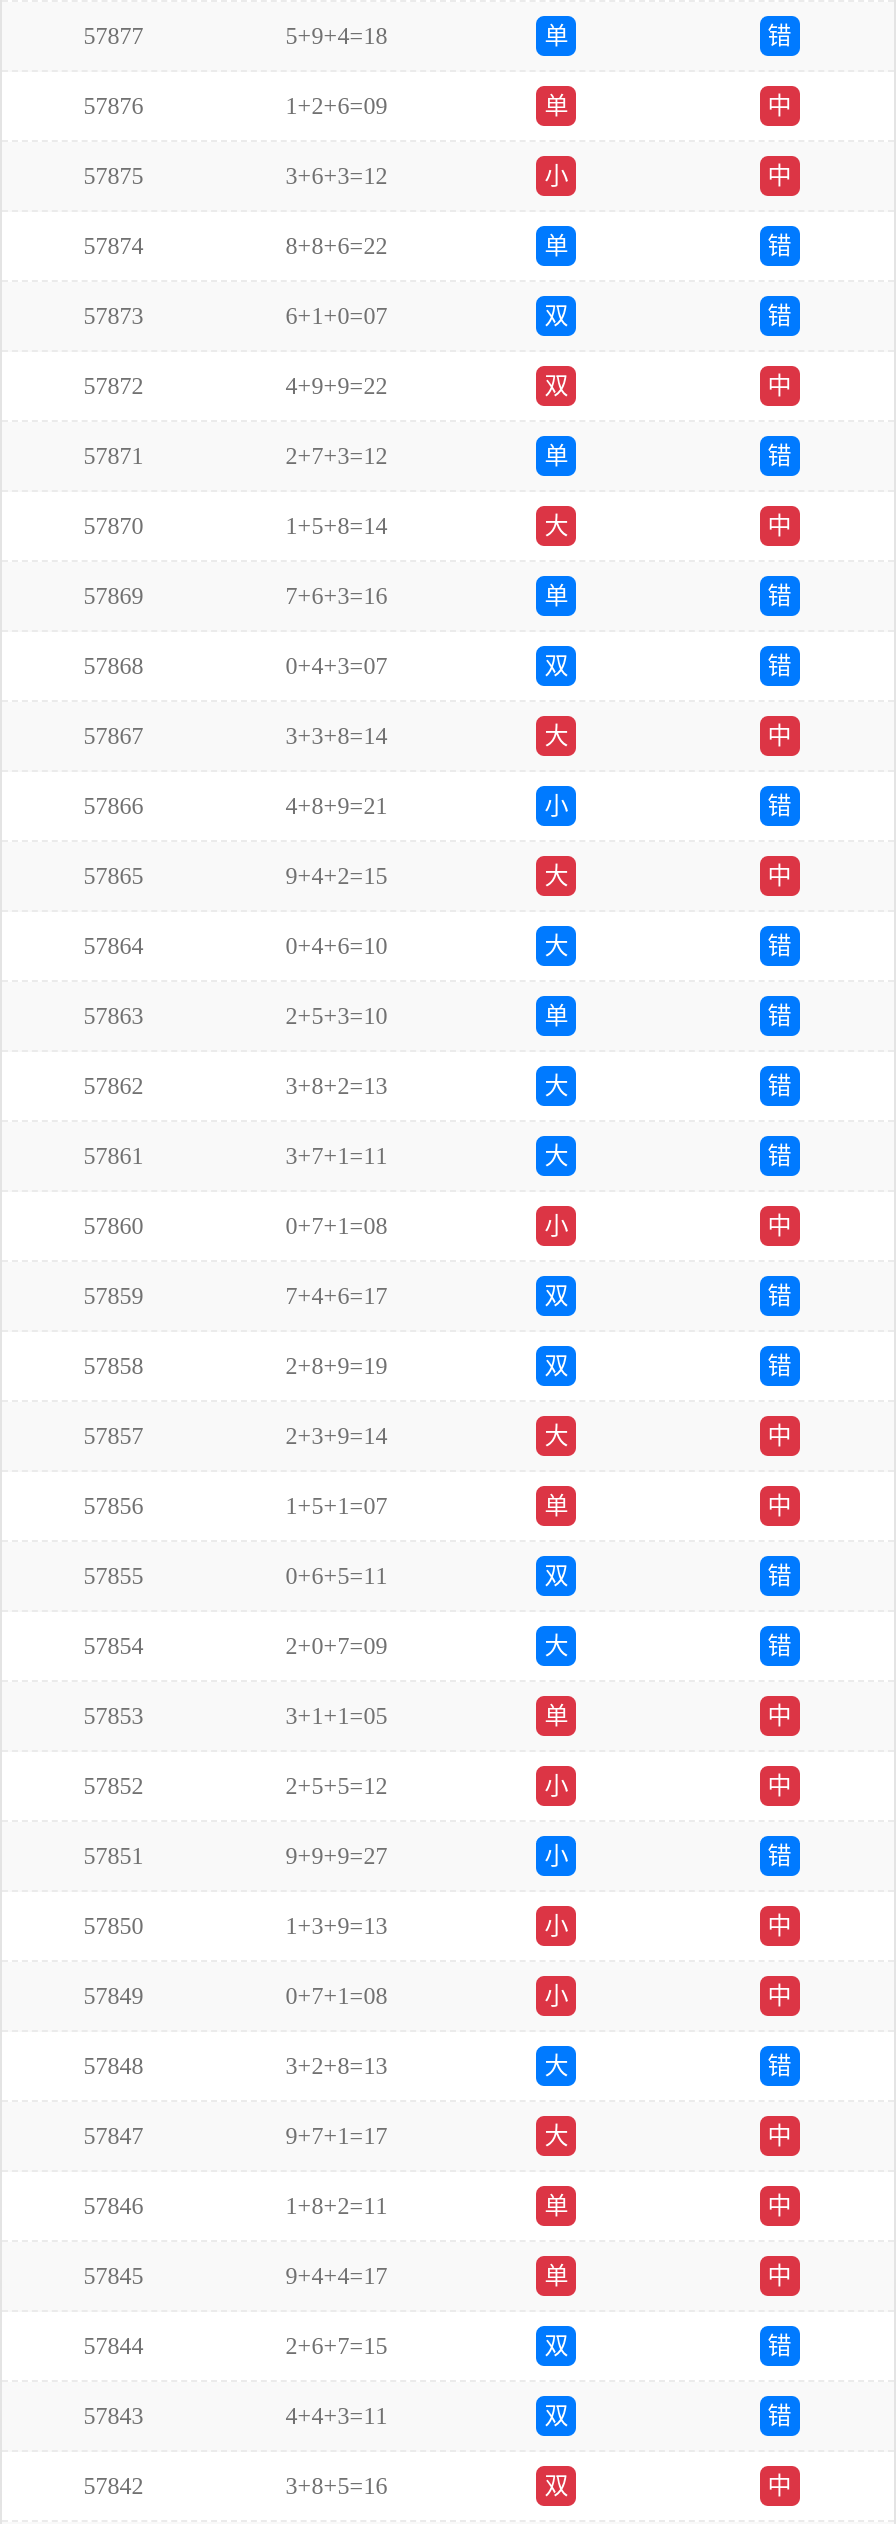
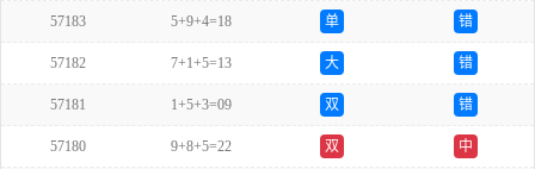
[84,22,144,50] 57877 -> [50,13,86,30] 57183
[84,92,792,960] 57876 | 1+2+6=09 | 单 | 中 | 57875 | 3+6+3=12 | 小 | 中 | 57874 | 8+8+6=22 | 单 | 错 | 57873 | 6+1+0=07 | 双 | 错 | 57872 | 4+9+9=22 | 双 | 中 | 57871 | 2+7+3=12 | 单 | 错 | 57870 | 1+5+8=14 | 大 | 中 | 57869 | 7+6+3=16 | 单 | 错 | 57868 | 0+4+3=07 | 双 | 错 | 57867 | 3+3+8=14 | 大 | 中 | 57866 | 4+8+9=21 | 小 | 错 | 57865 | 9+4+2=15 | 大 | 中 | 57864 | 0+4+6=10 -> [50,55,231,71] 57182 | 7+1+5=13
[84,1002,792,1310] 57863 | 2+5+3=10 | 单 | 错 | 57862 | 3+8+2=13 | 大 | 错 | 57861 | 3+7+1=11 | 大 | 错 | 57860 | 0+7+1=08 | 小 | 中 | 57859 | 7+4+6=17 -> [50,96,231,113] 57181 | 1+5+3=09
[84,1352,792,2500] 57858 | 2+8+9=19 | 双 | 错 | 57857 | 2+3+9=14 | 大 | 中 | 57856 | 1+5+1=07 | 单 | 中 | 57855 | 0+6+5=11 | 双 | 错 | 57854 | 2+0+7=09 | 大 | 错 | 57853 | 3+1+1=05 | 单 | 中 | 57852 | 2+5+5=12 | 小 | 中 | 57851 | 9+9+9=27 | 小 | 错 | 57850 | 1+3+9=13 | 小 | 中 | 57849 | 0+7+1=08 | 小 | 中 | 57848 | 3+2+8=13 | 大 | 错 | 57847 | 9+7+1=17 | 大 | 中 | 57846 | 1+8+2=11 | 单 | 中 | 57845 | 9+4+4=17 | 单 | 中 | 57844 | 2+6+7=15 | 双 | 错 | 57843 | 4+4+3=11 | 双 | 错 | 57842 | 3+8+5=16 -> [50,138,231,155] 57180 | 9+8+5=22

